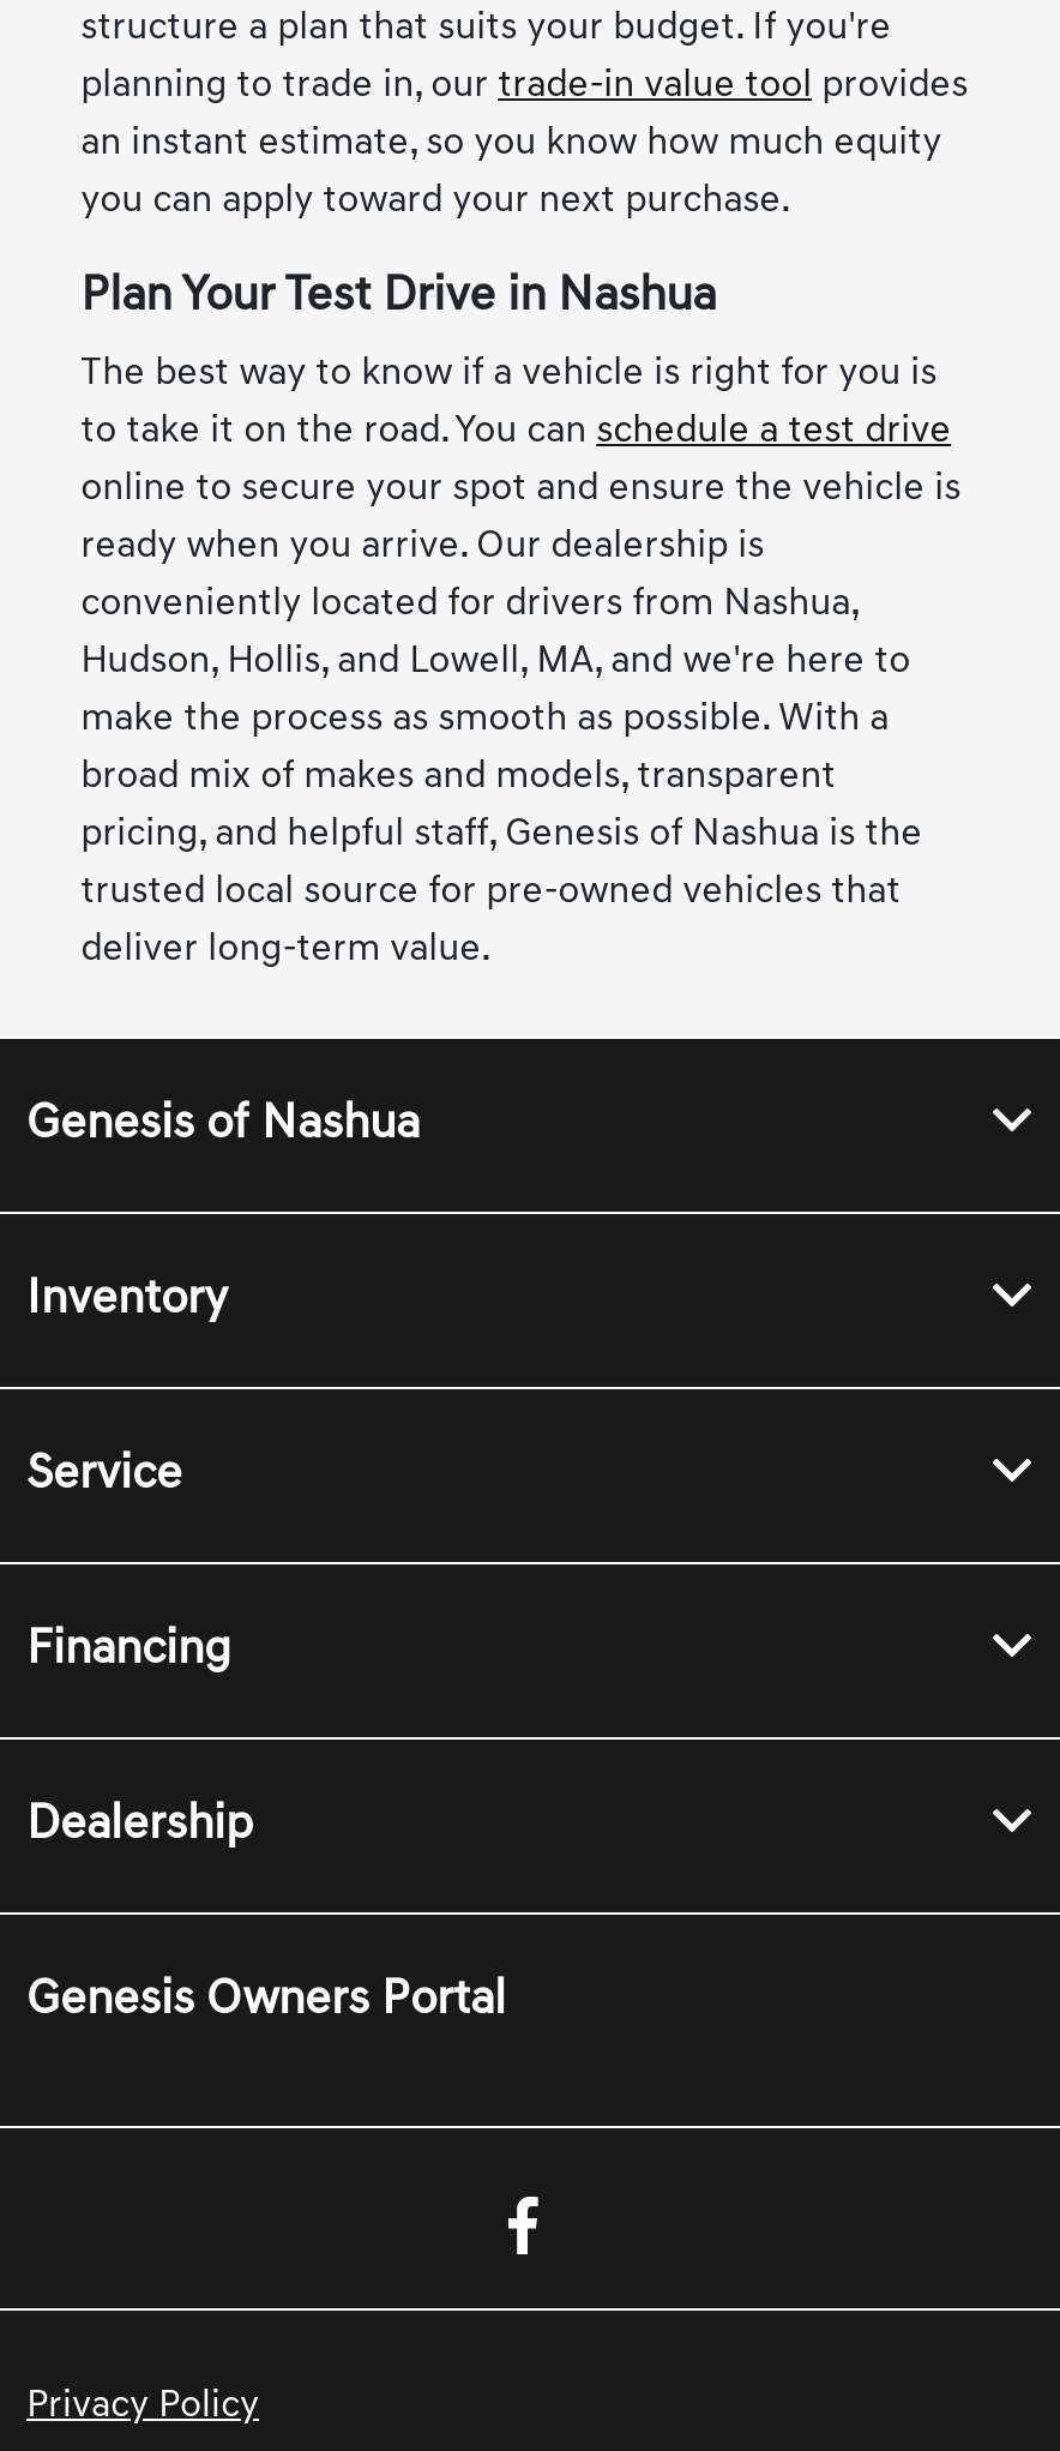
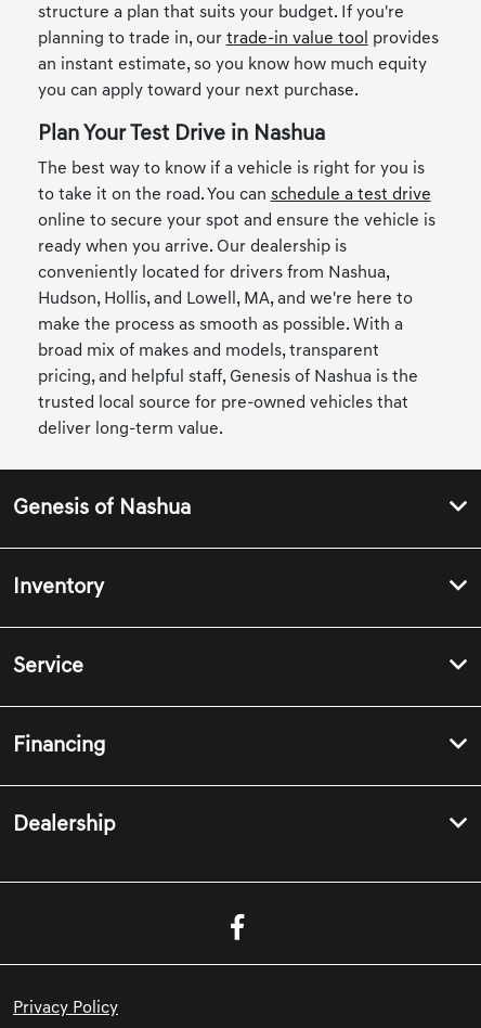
[26,1978,506,2026] Genesis Owners Portal -> none

